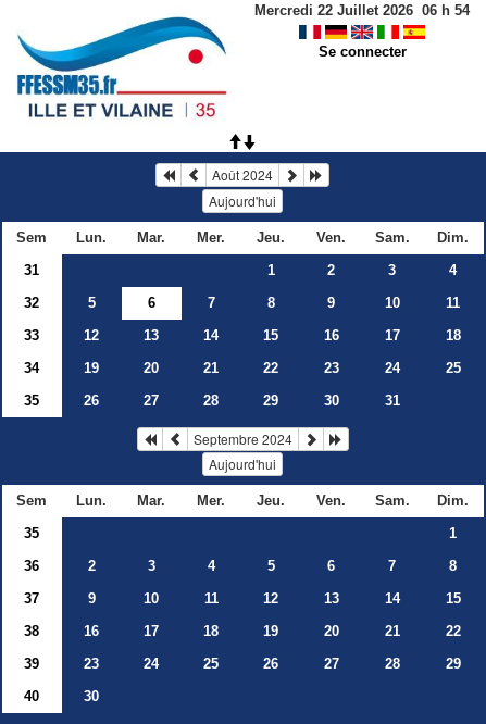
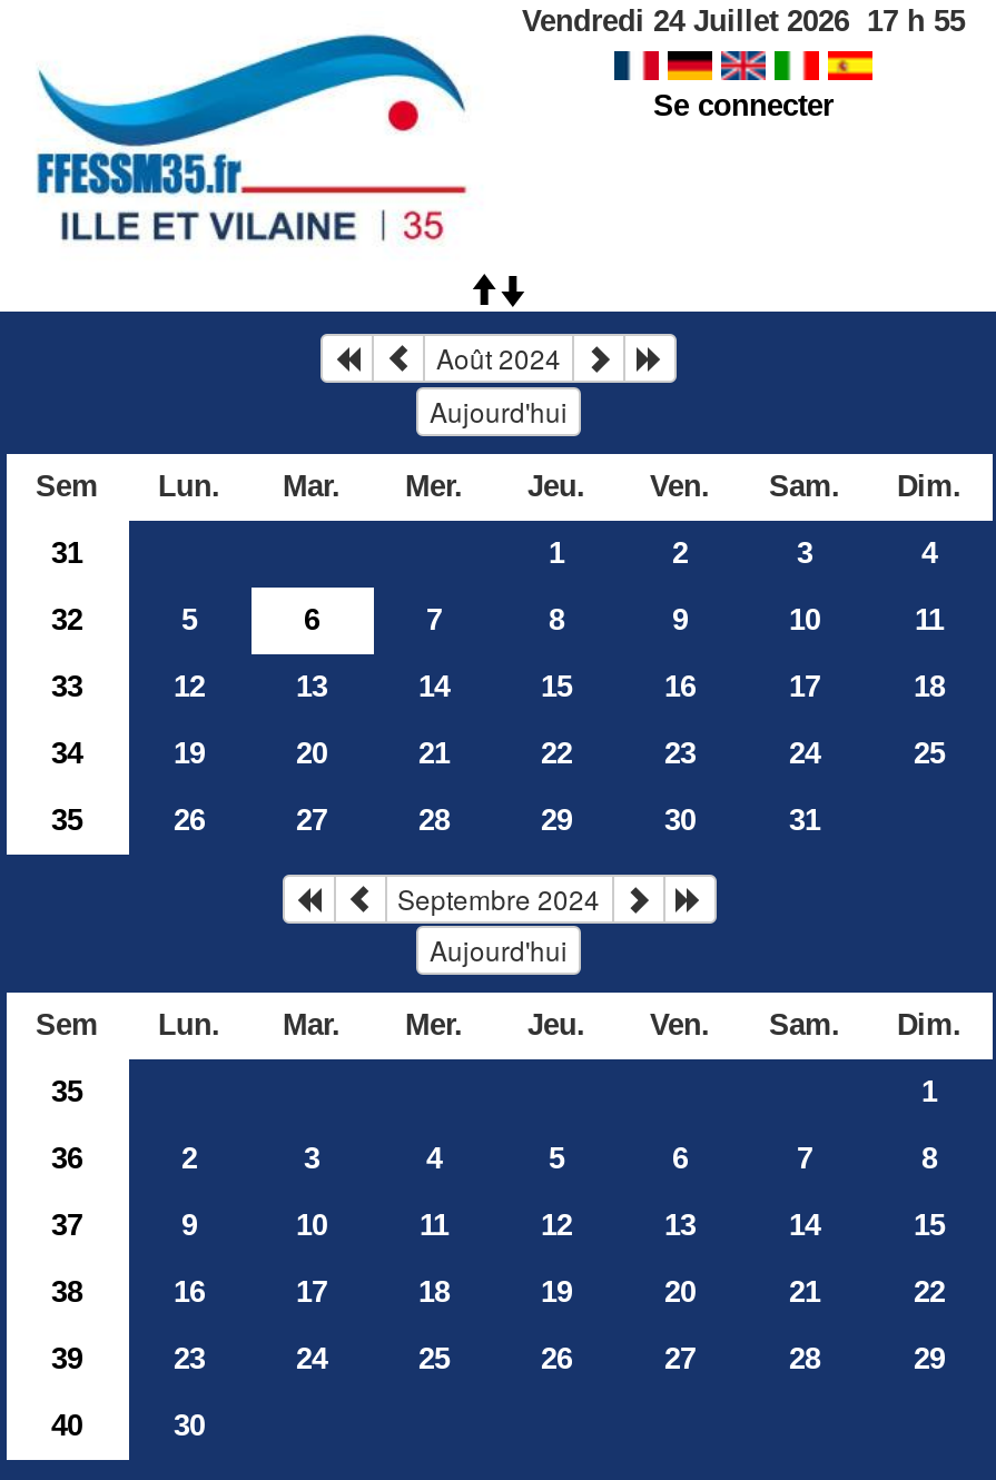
[254,2,470,18] Mercredi 22 Juillet 2026 06 h 54 -> [522,4,965,38] Vendredi 24 Juillet 2026 17 h 55

